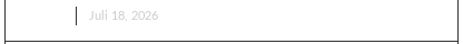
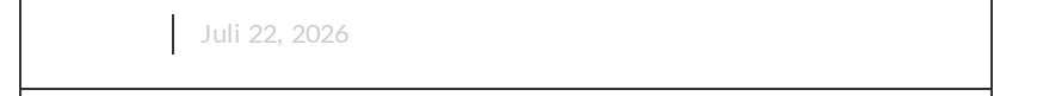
[89,9,158,21] Juli 18, 2026 -> [200,20,348,46] Juli 22, 2026

